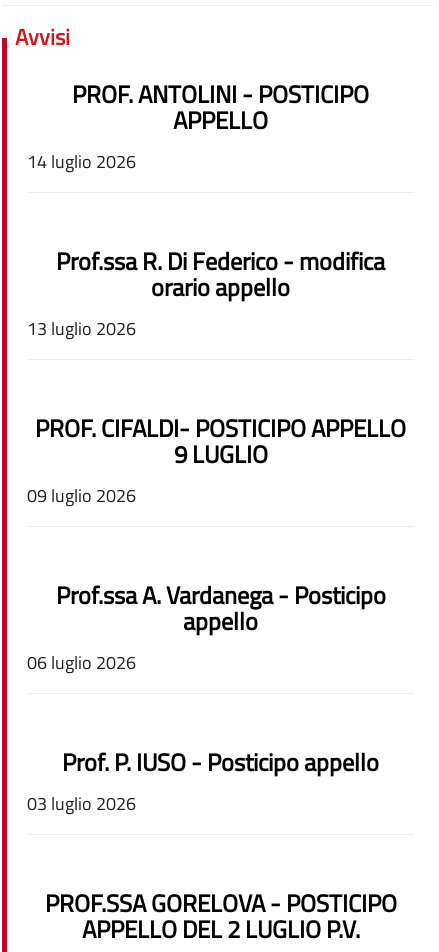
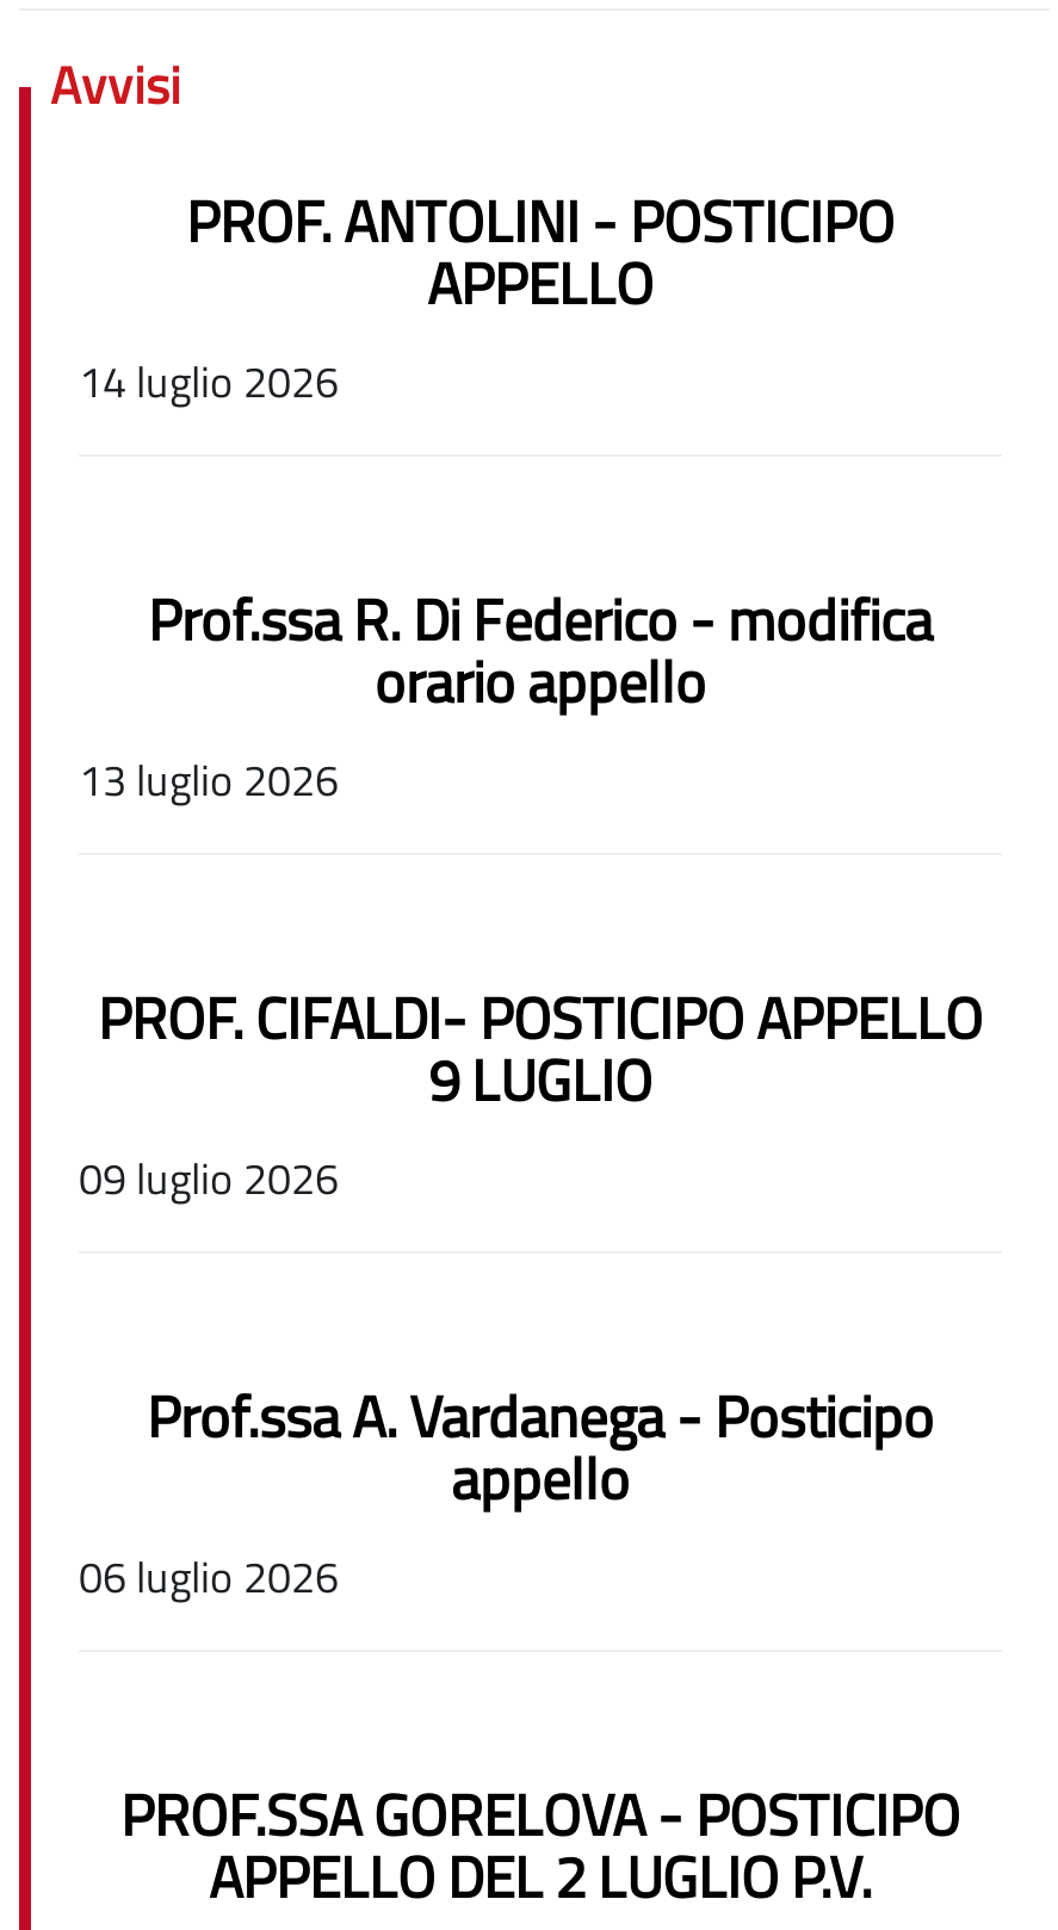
[27,744,379,817] Prof. P. IUSO - Posticipo appello | 03 luglio 2026 -> none

